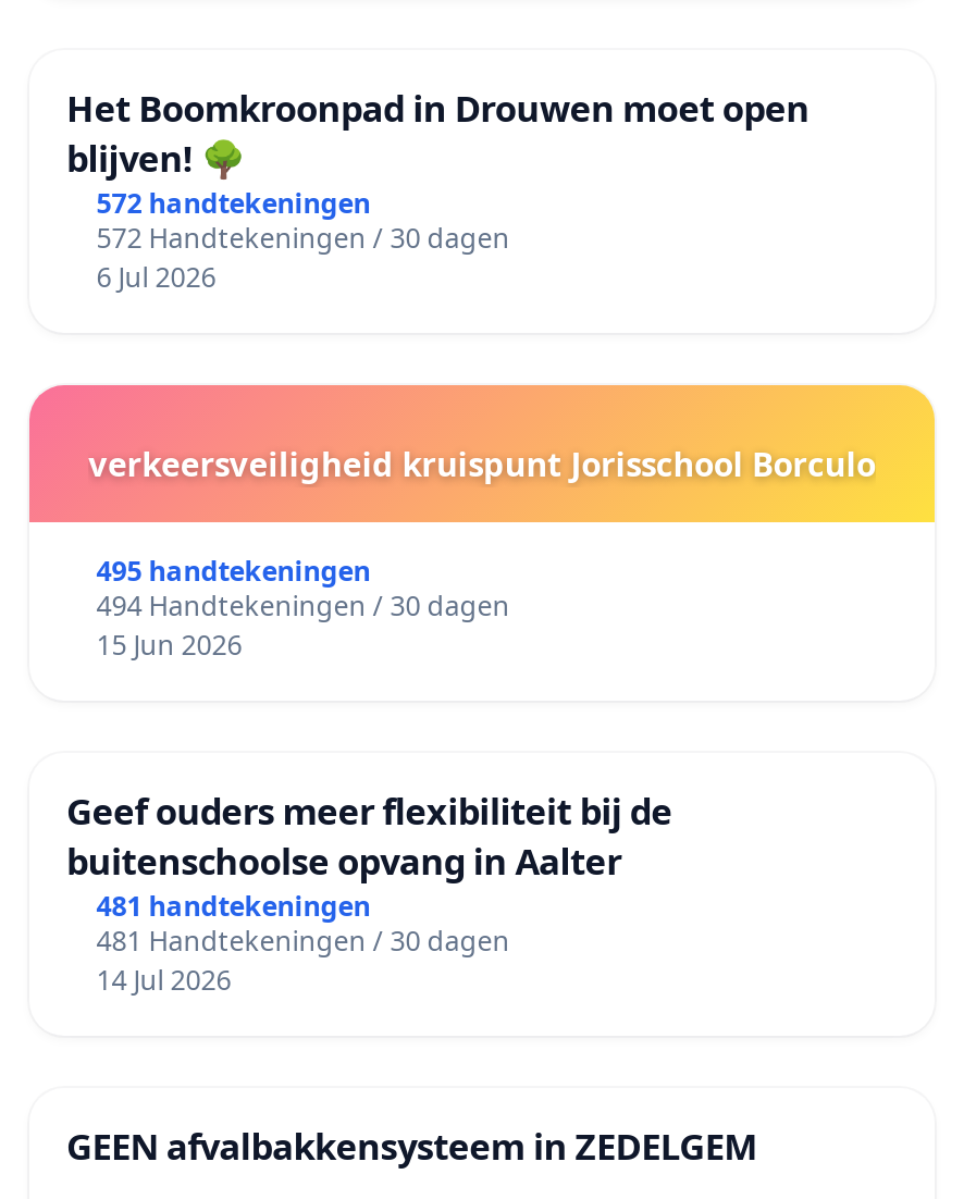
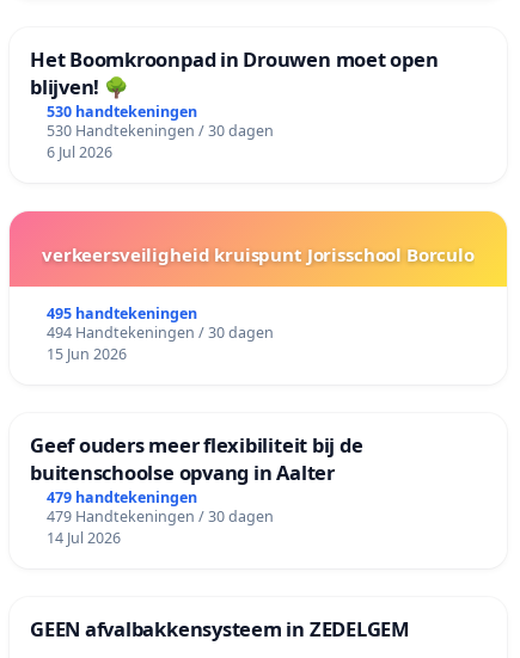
[96,185,371,222] 572 handtekeningen -> [46,102,197,122] 530 handtekeningen
[96,220,510,257] 572 Handtekeningen / 30 dagen -> [46,121,274,141] 530 Handtekeningen / 30 dagen
[96,887,371,924] 481 handtekeningen -> [46,487,197,507] 479 handtekeningen
[96,922,510,959] 481 Handtekeningen / 30 dagen -> [46,506,274,526] 479 Handtekeningen / 30 dagen

